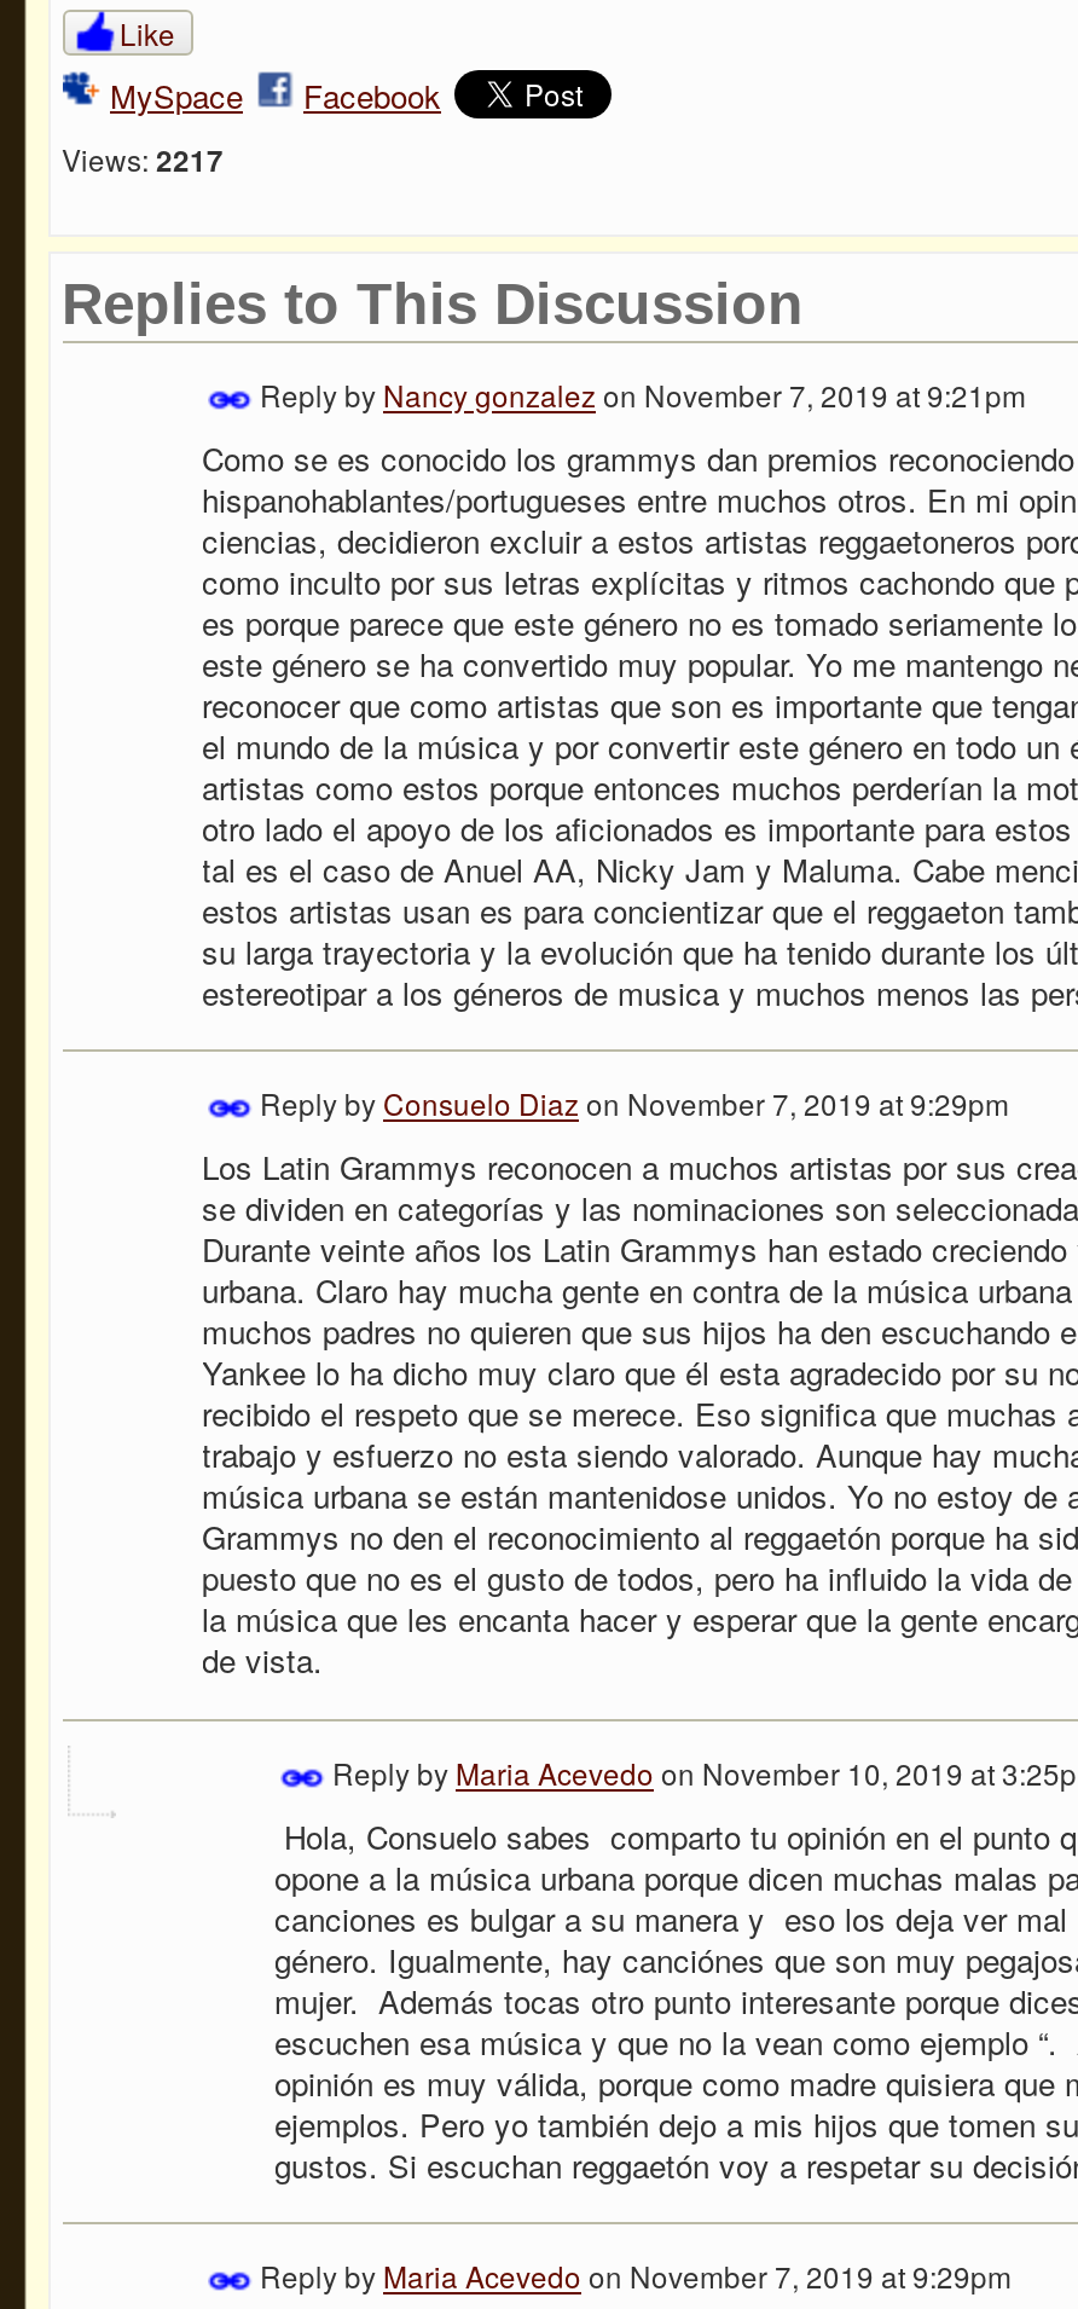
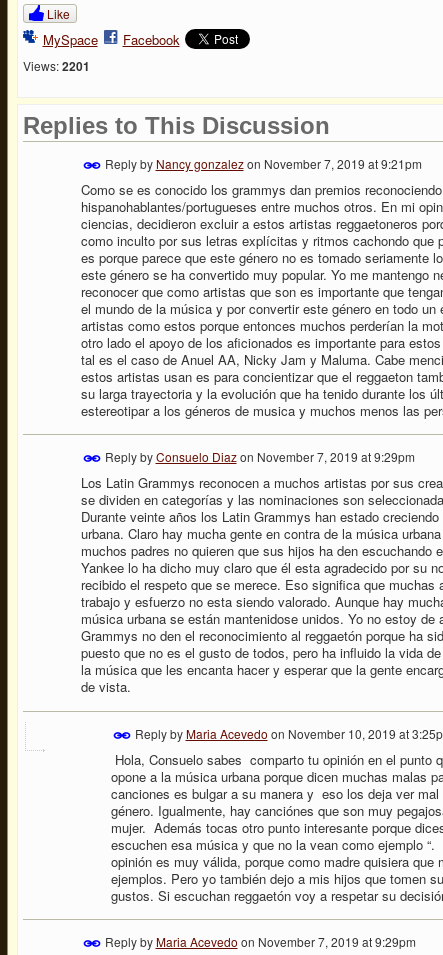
[62,137,224,181] Views: 2217 -> [22,57,89,75] Views: 2201

